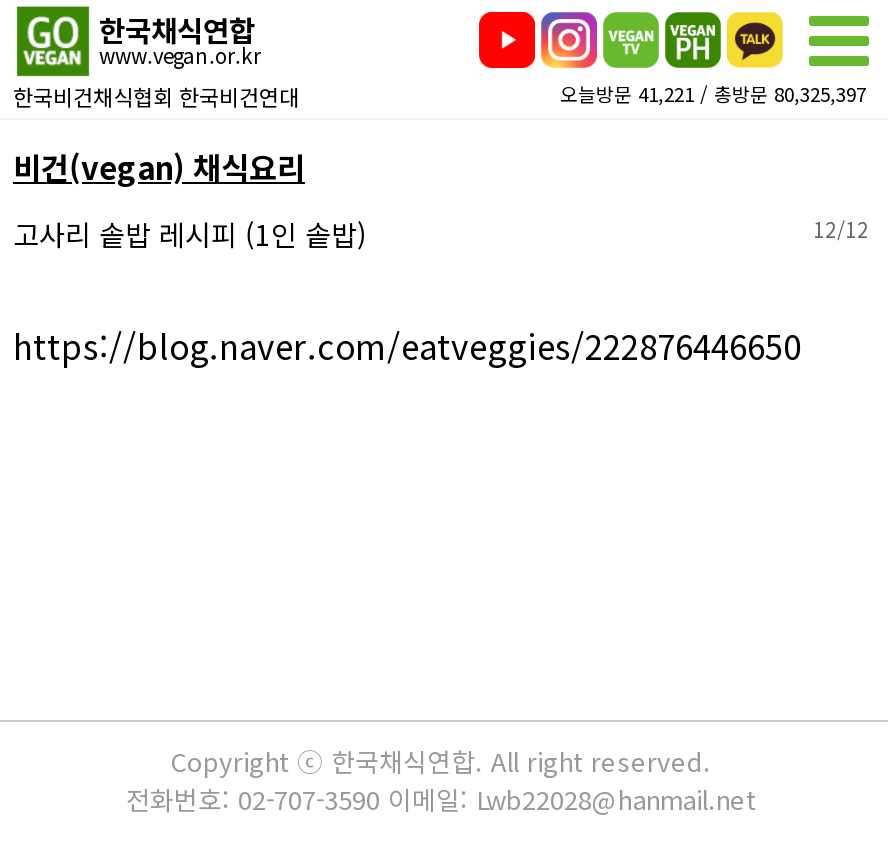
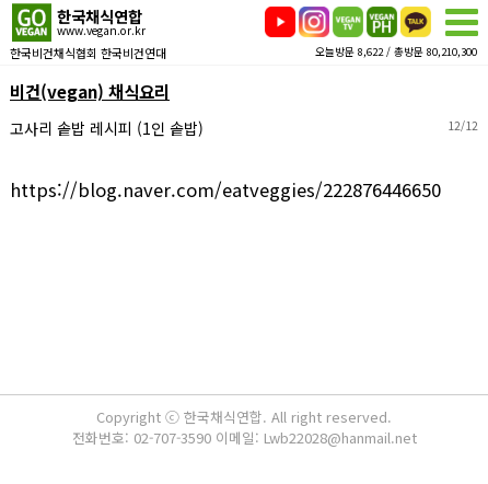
[560,80,866,108] 오늘방문 41,221 / 총방문 80,325,397 -> [315,44,477,59] 오늘방문 8,622 / 총방문 80,210,300

